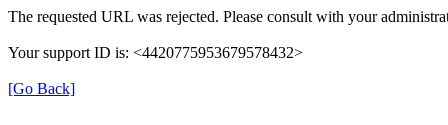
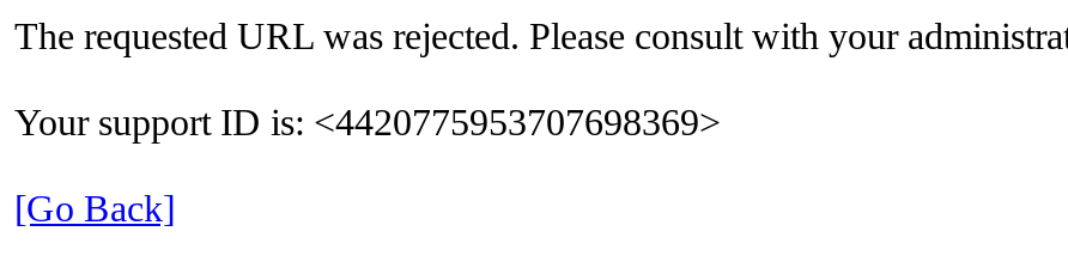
[8,44,303,61] Your support ID is: <4420775953679578432> -> [14,102,721,142] Your support ID is: <4420775953707698369>

